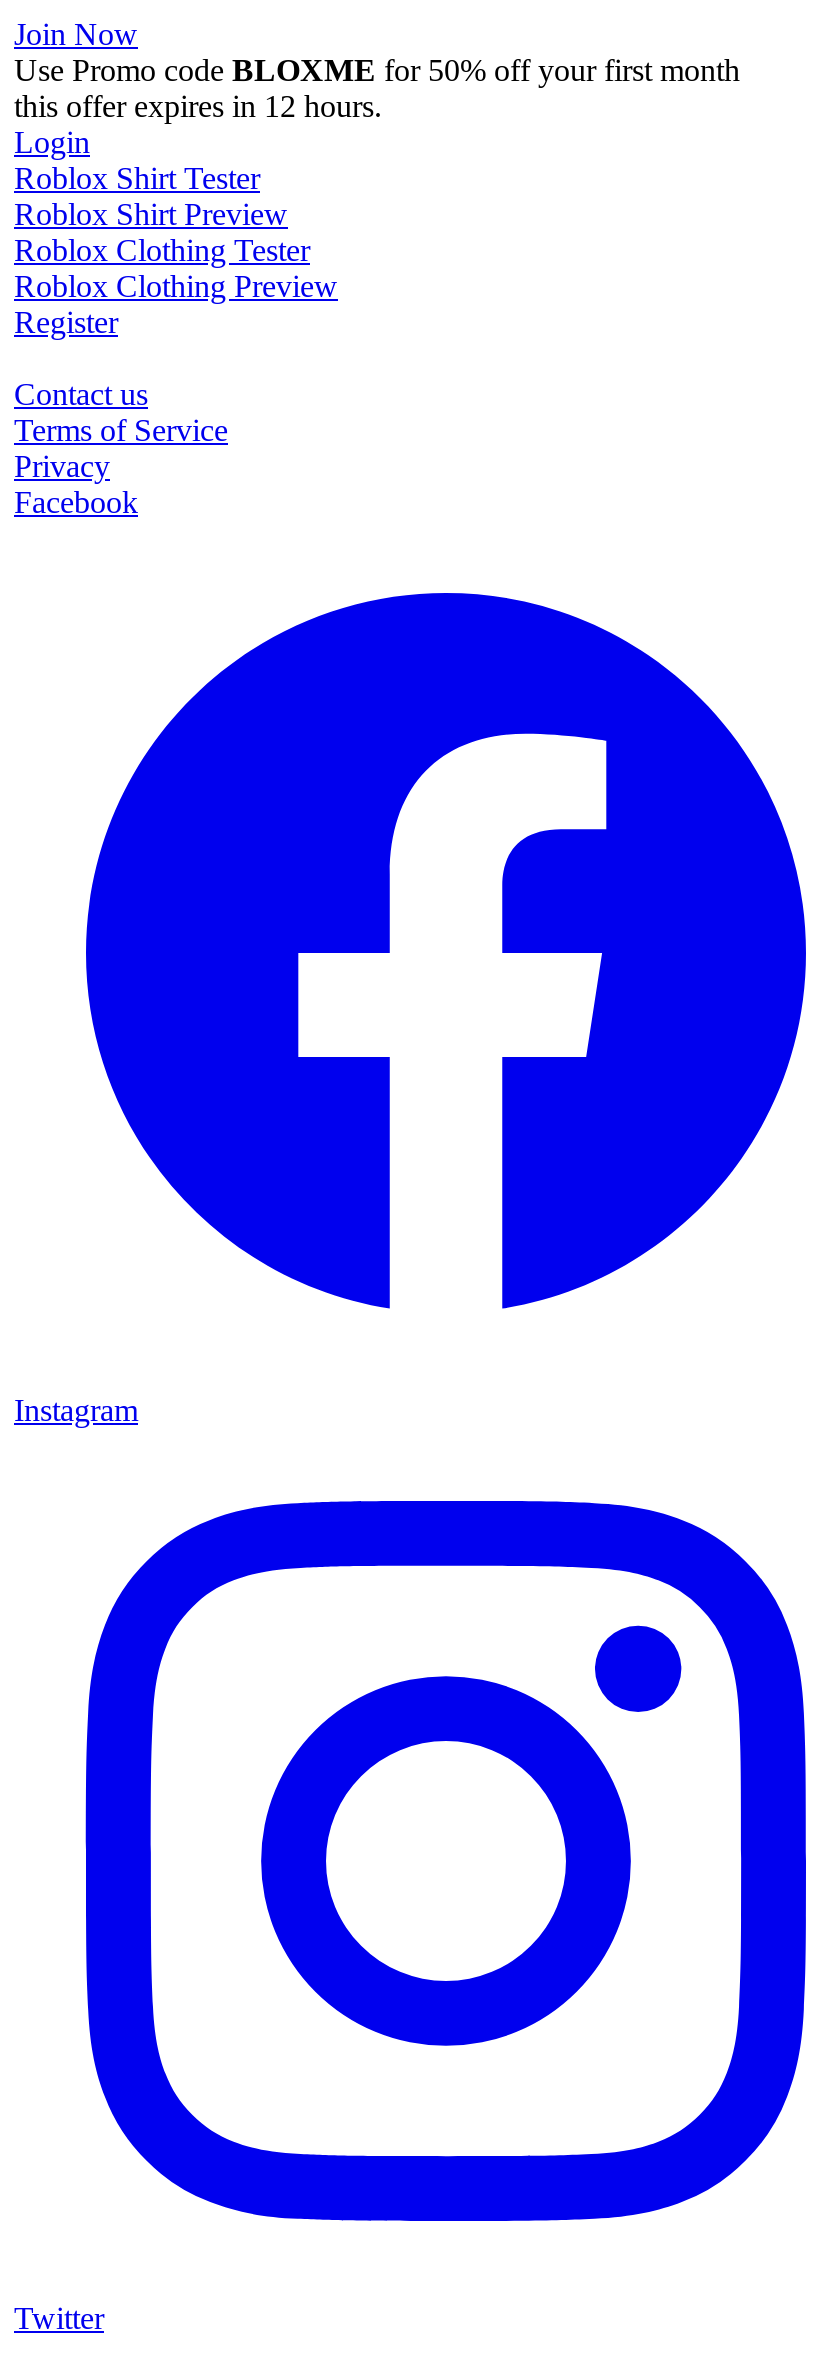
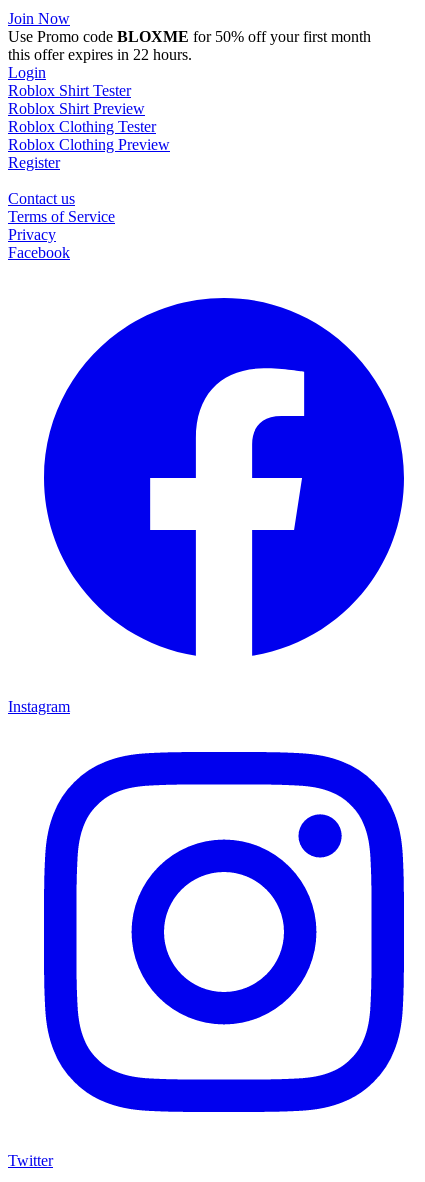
[14,90,382,124] this offer expires in 12 hours. -> [8,46,192,63] this offer expires in 22 hours.

